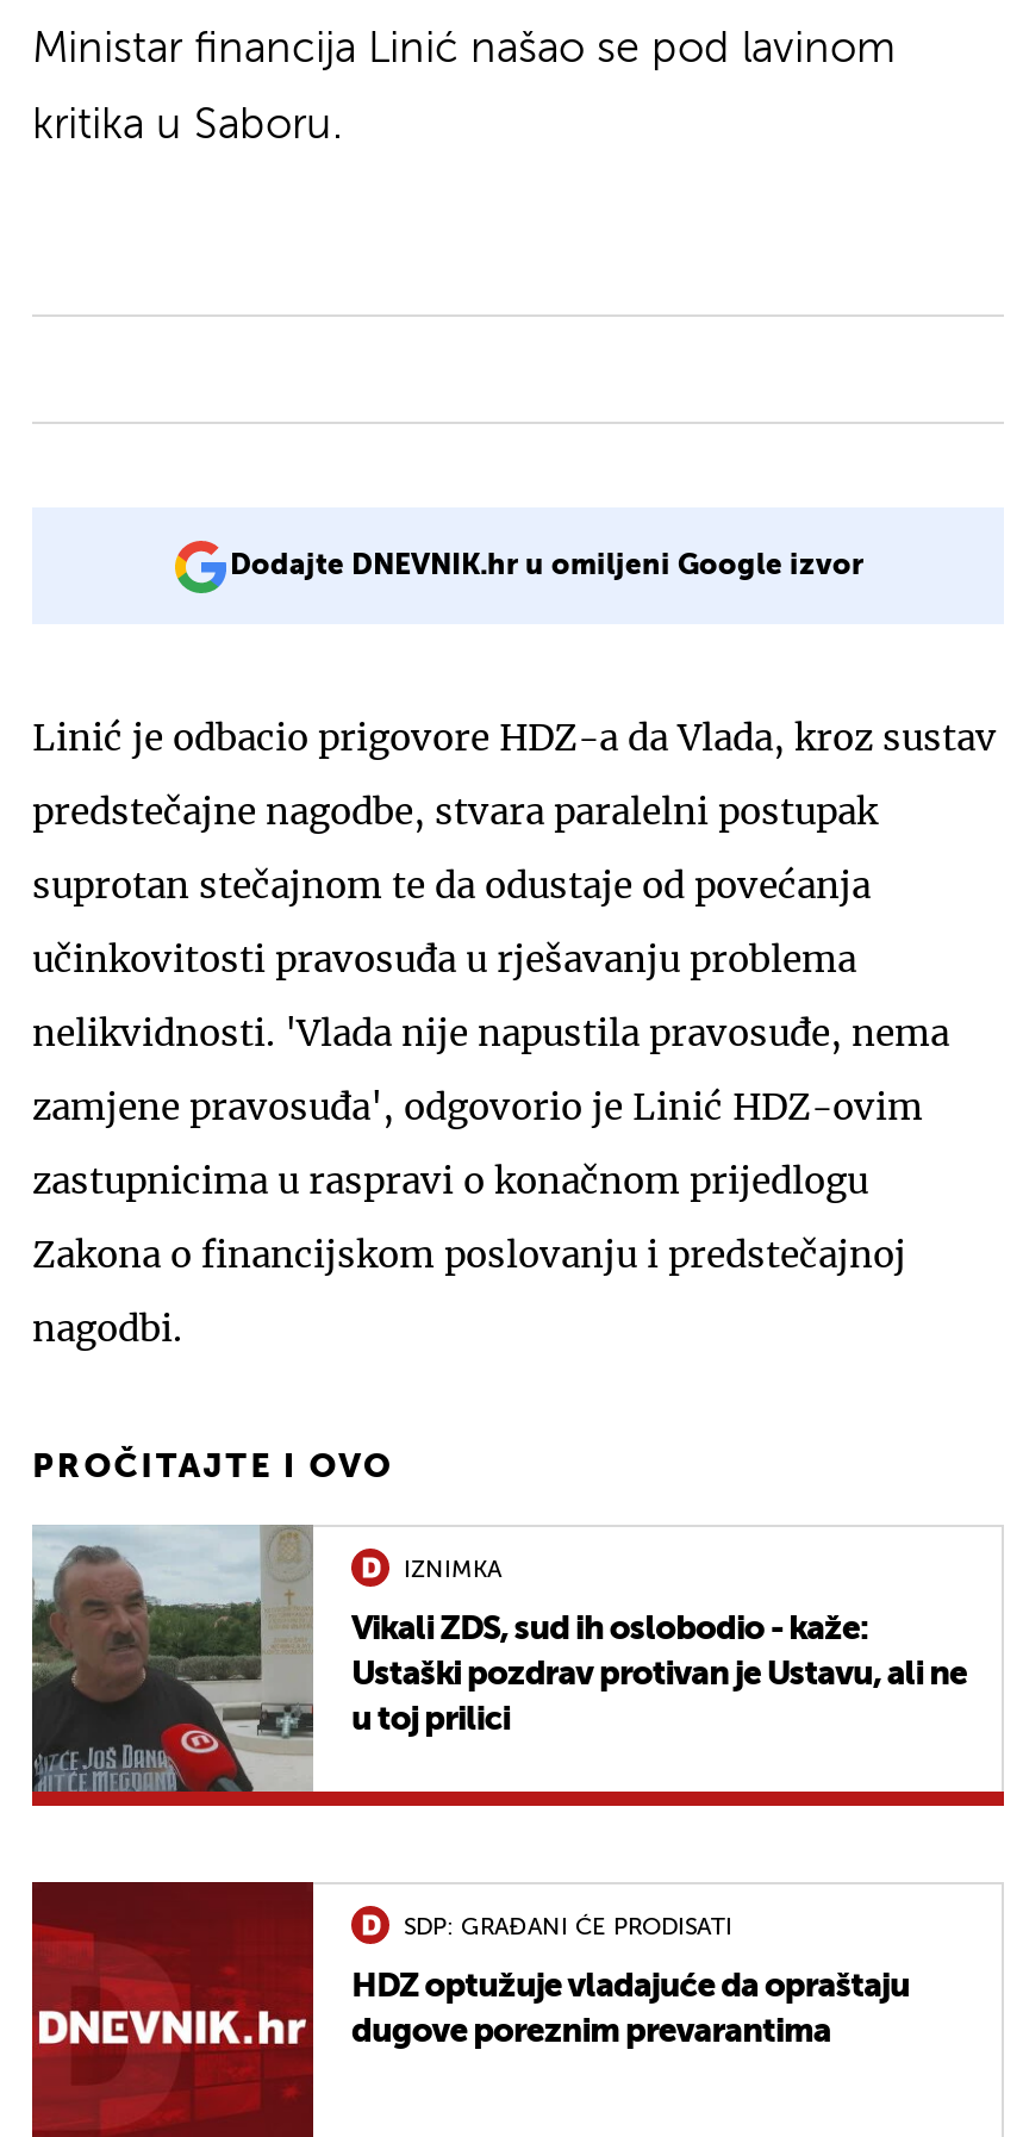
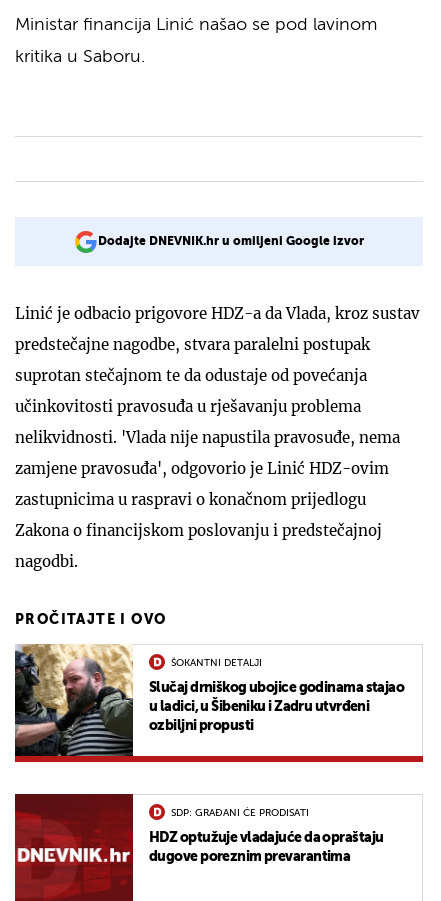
[30,1522,967,1794] [image] | Vikali ZDS, sud ih oslobodio - kaže: | Ustaški pozdrav protivan je Ustavu, ali ne | u toj prilici -> [14,644,404,757] [image] | Slučaj drniškog ubojice godinama stajao | u ladici, u Šibeniku i Zadru utvrđeni | ozbiljni propusti
[404,1557,501,1581] IZNIMKA -> [171,658,262,668] ŠOKANTNI DETALJI

